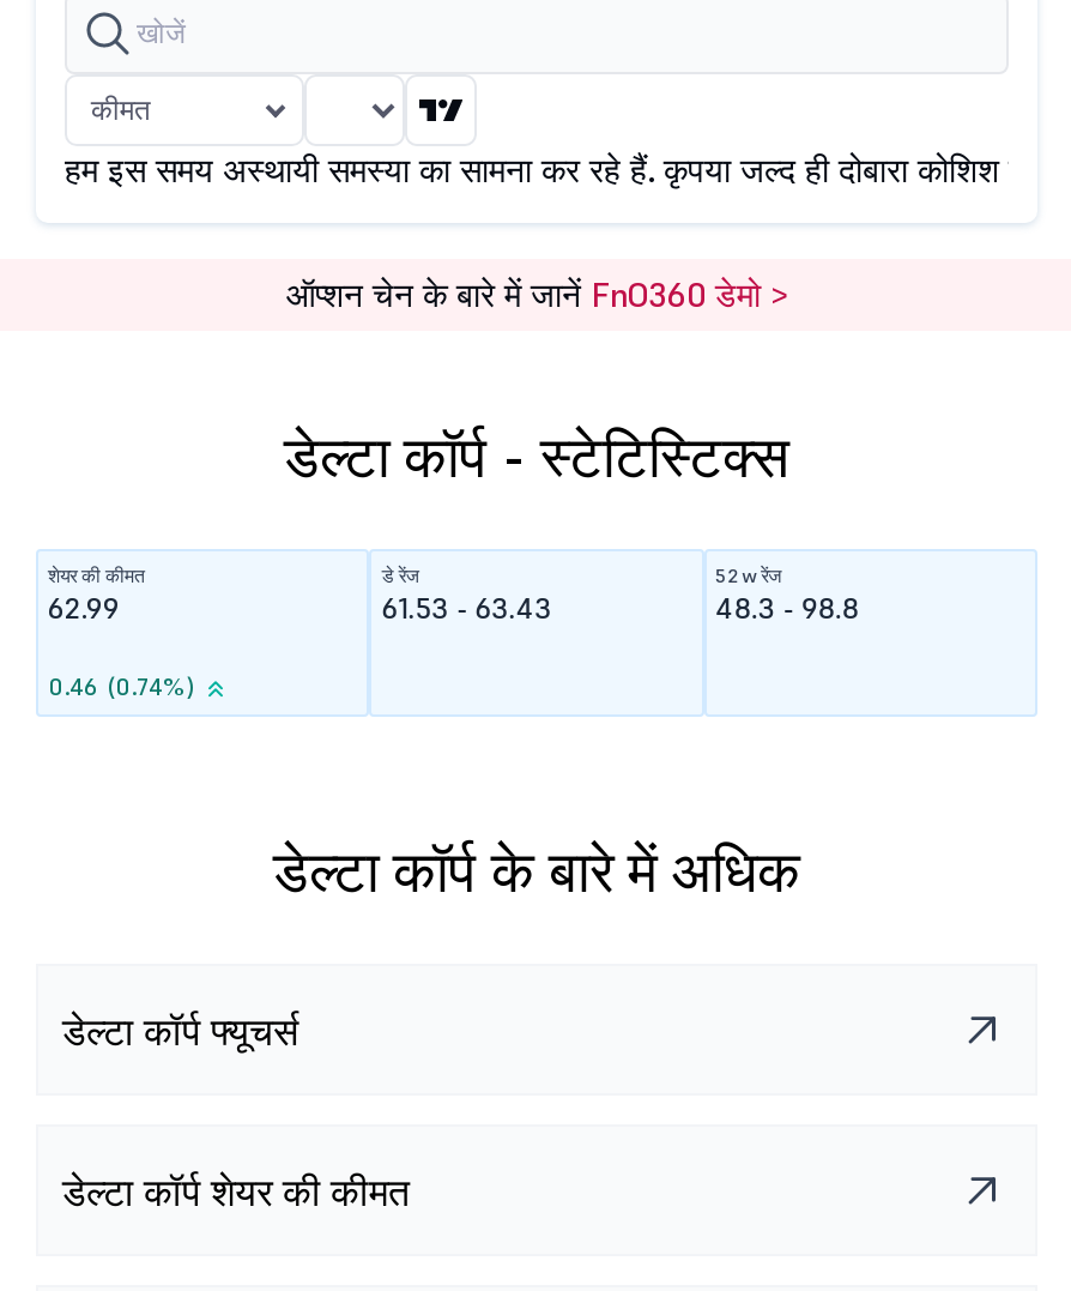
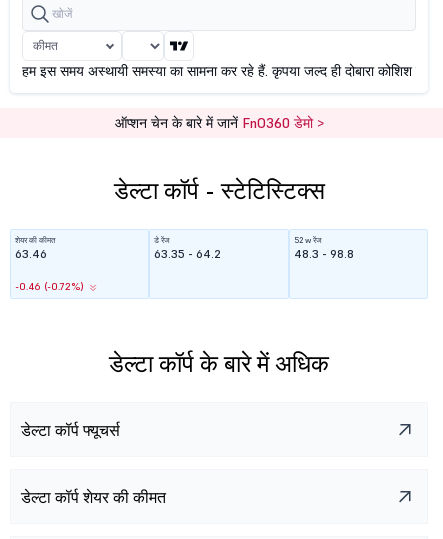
[48,590,120,626] 62.99 -> [15,246,47,261] 63.46
[382,590,552,626] 61.53 - 63.43 -> [154,246,221,261] 63.35 - 64.2
[48,671,201,702] 0.46 (0.74%) -> [15,280,87,293] -0.46 (-0.72%)

